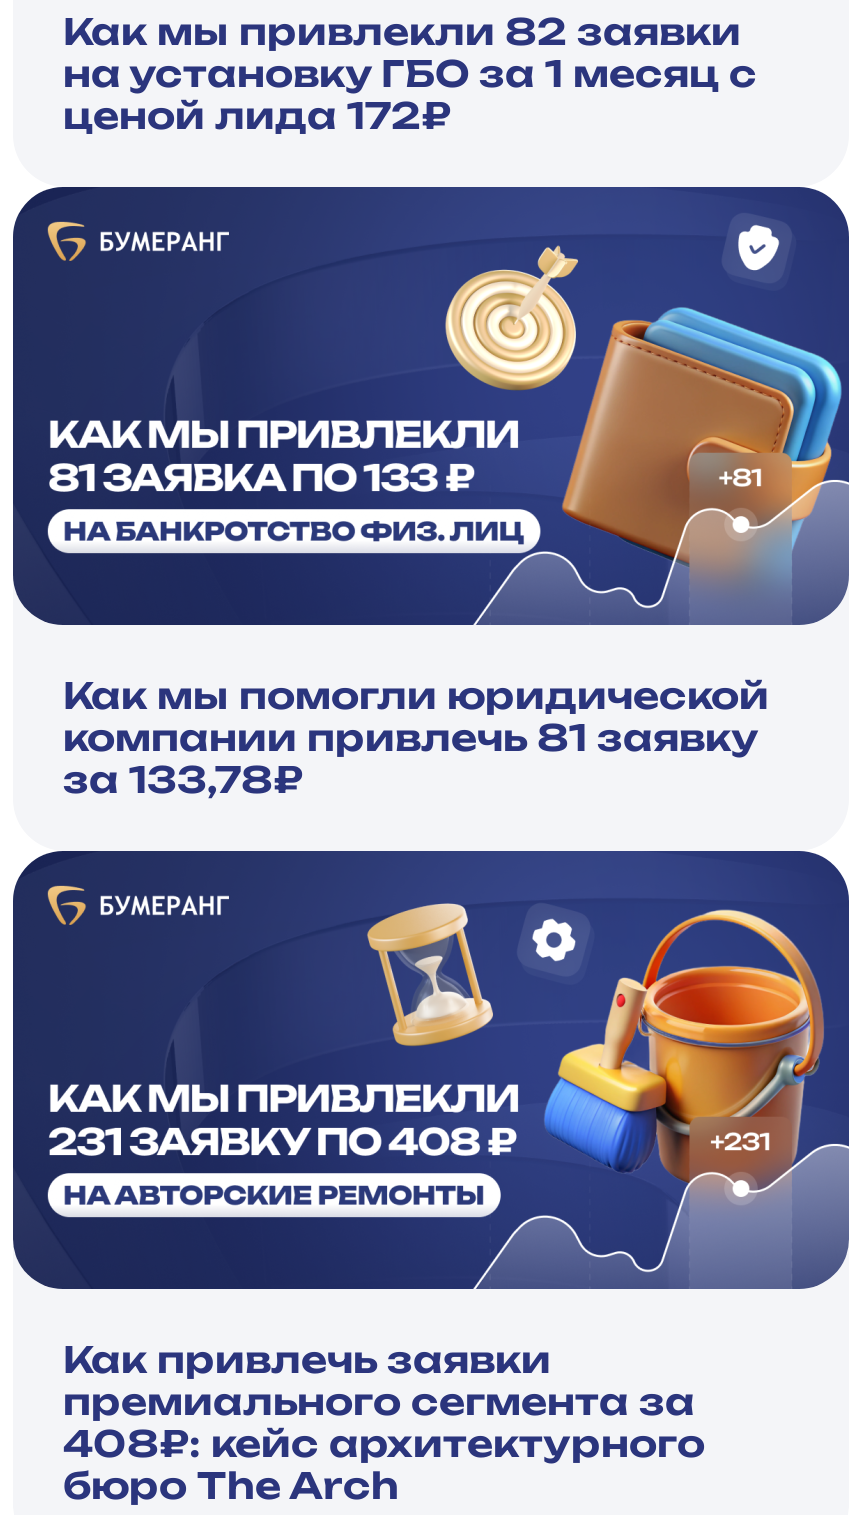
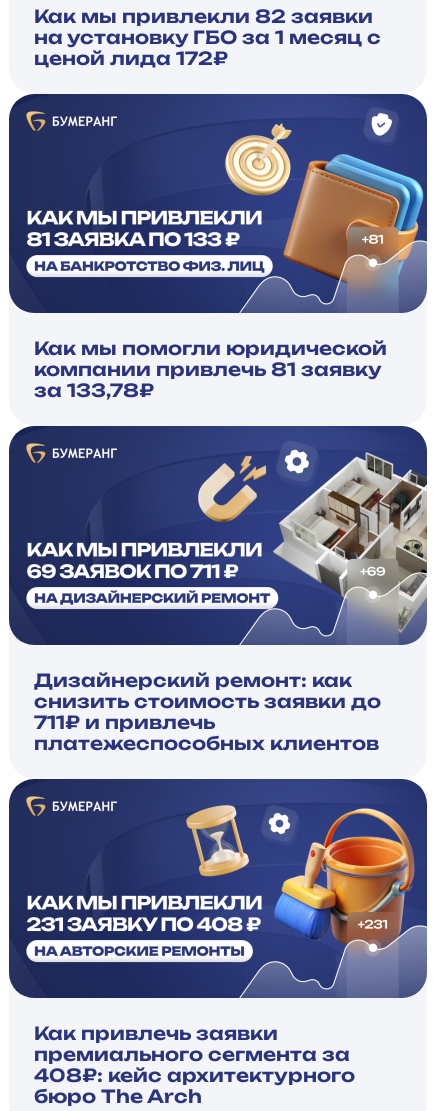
none -> [34,449,428,754] [image] | Дизайнерский ремонт: как | снизить стоимость заявки до | 711₽ и привлечь | платежеспособных клиентов

